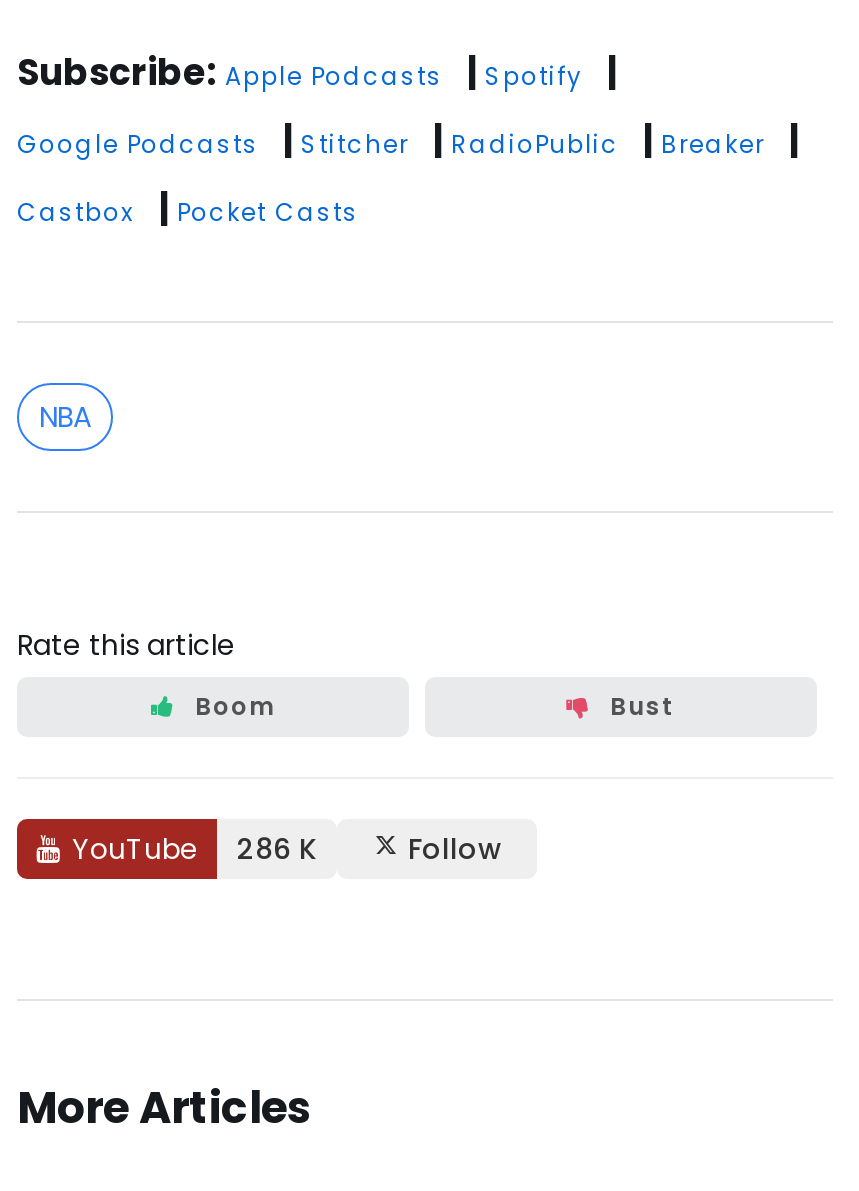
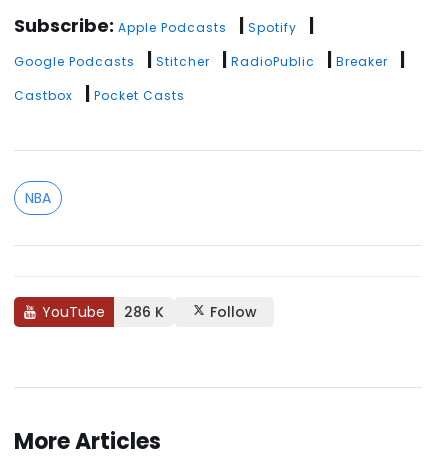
[17,626,676,724] Rate this article | Boom | Bust -> none

